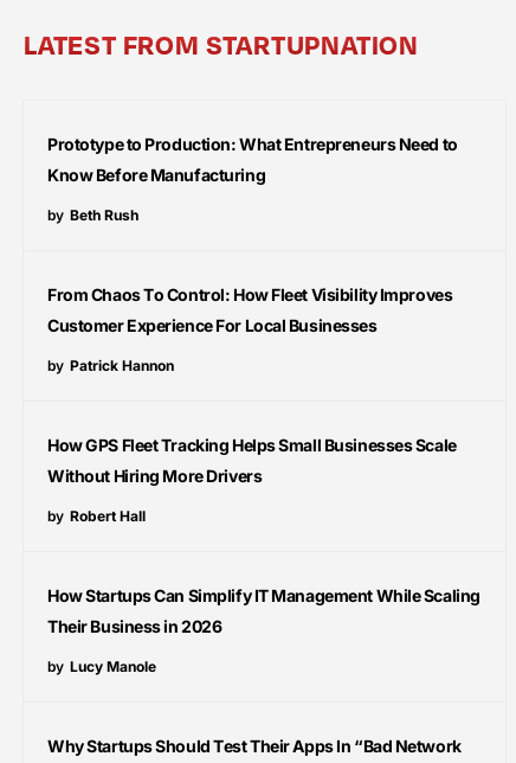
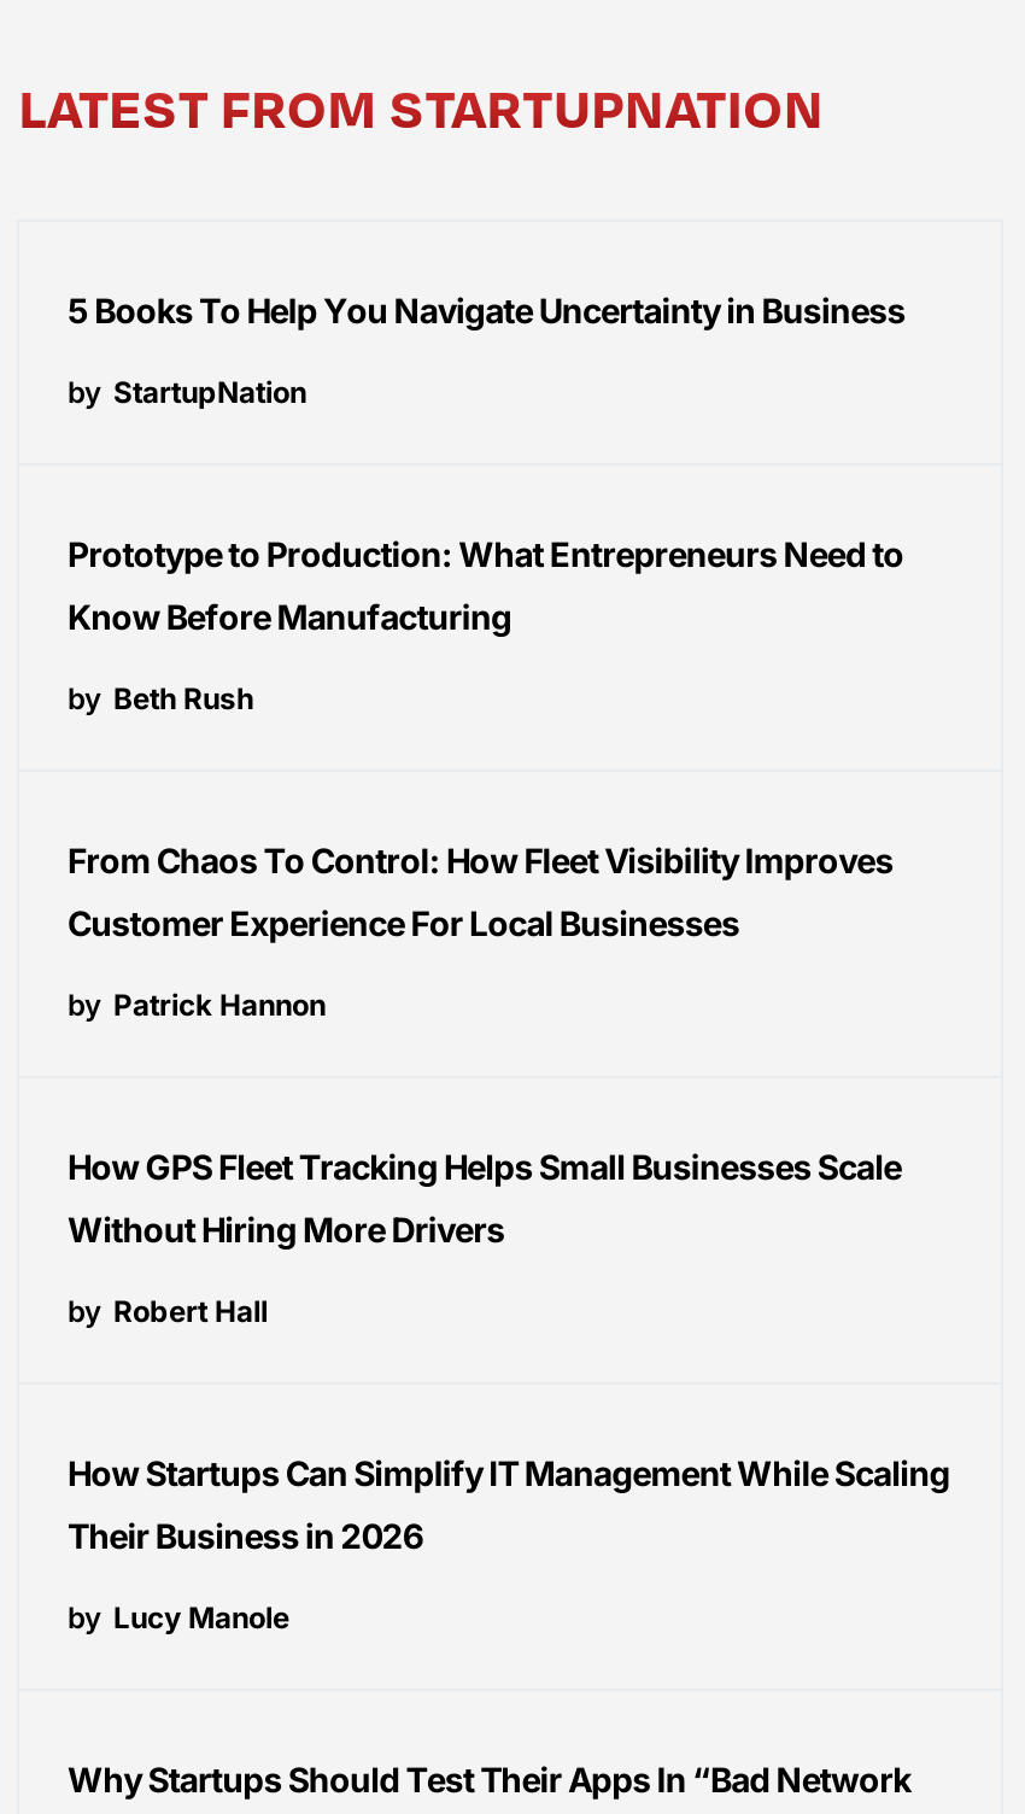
none -> [68,290,905,410] 5 Books To Help You Navigate Uncertainty in Business | by StartupNation

